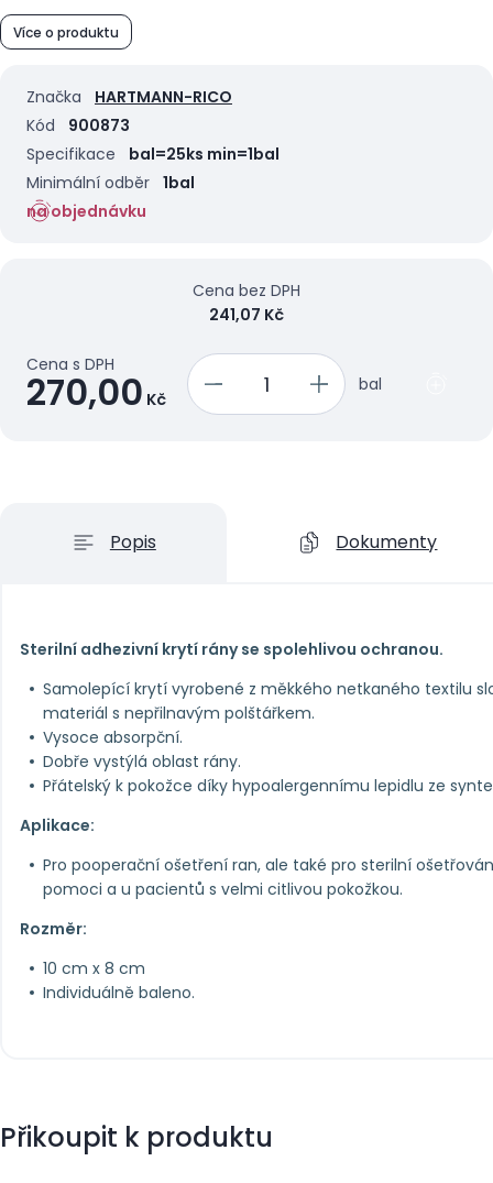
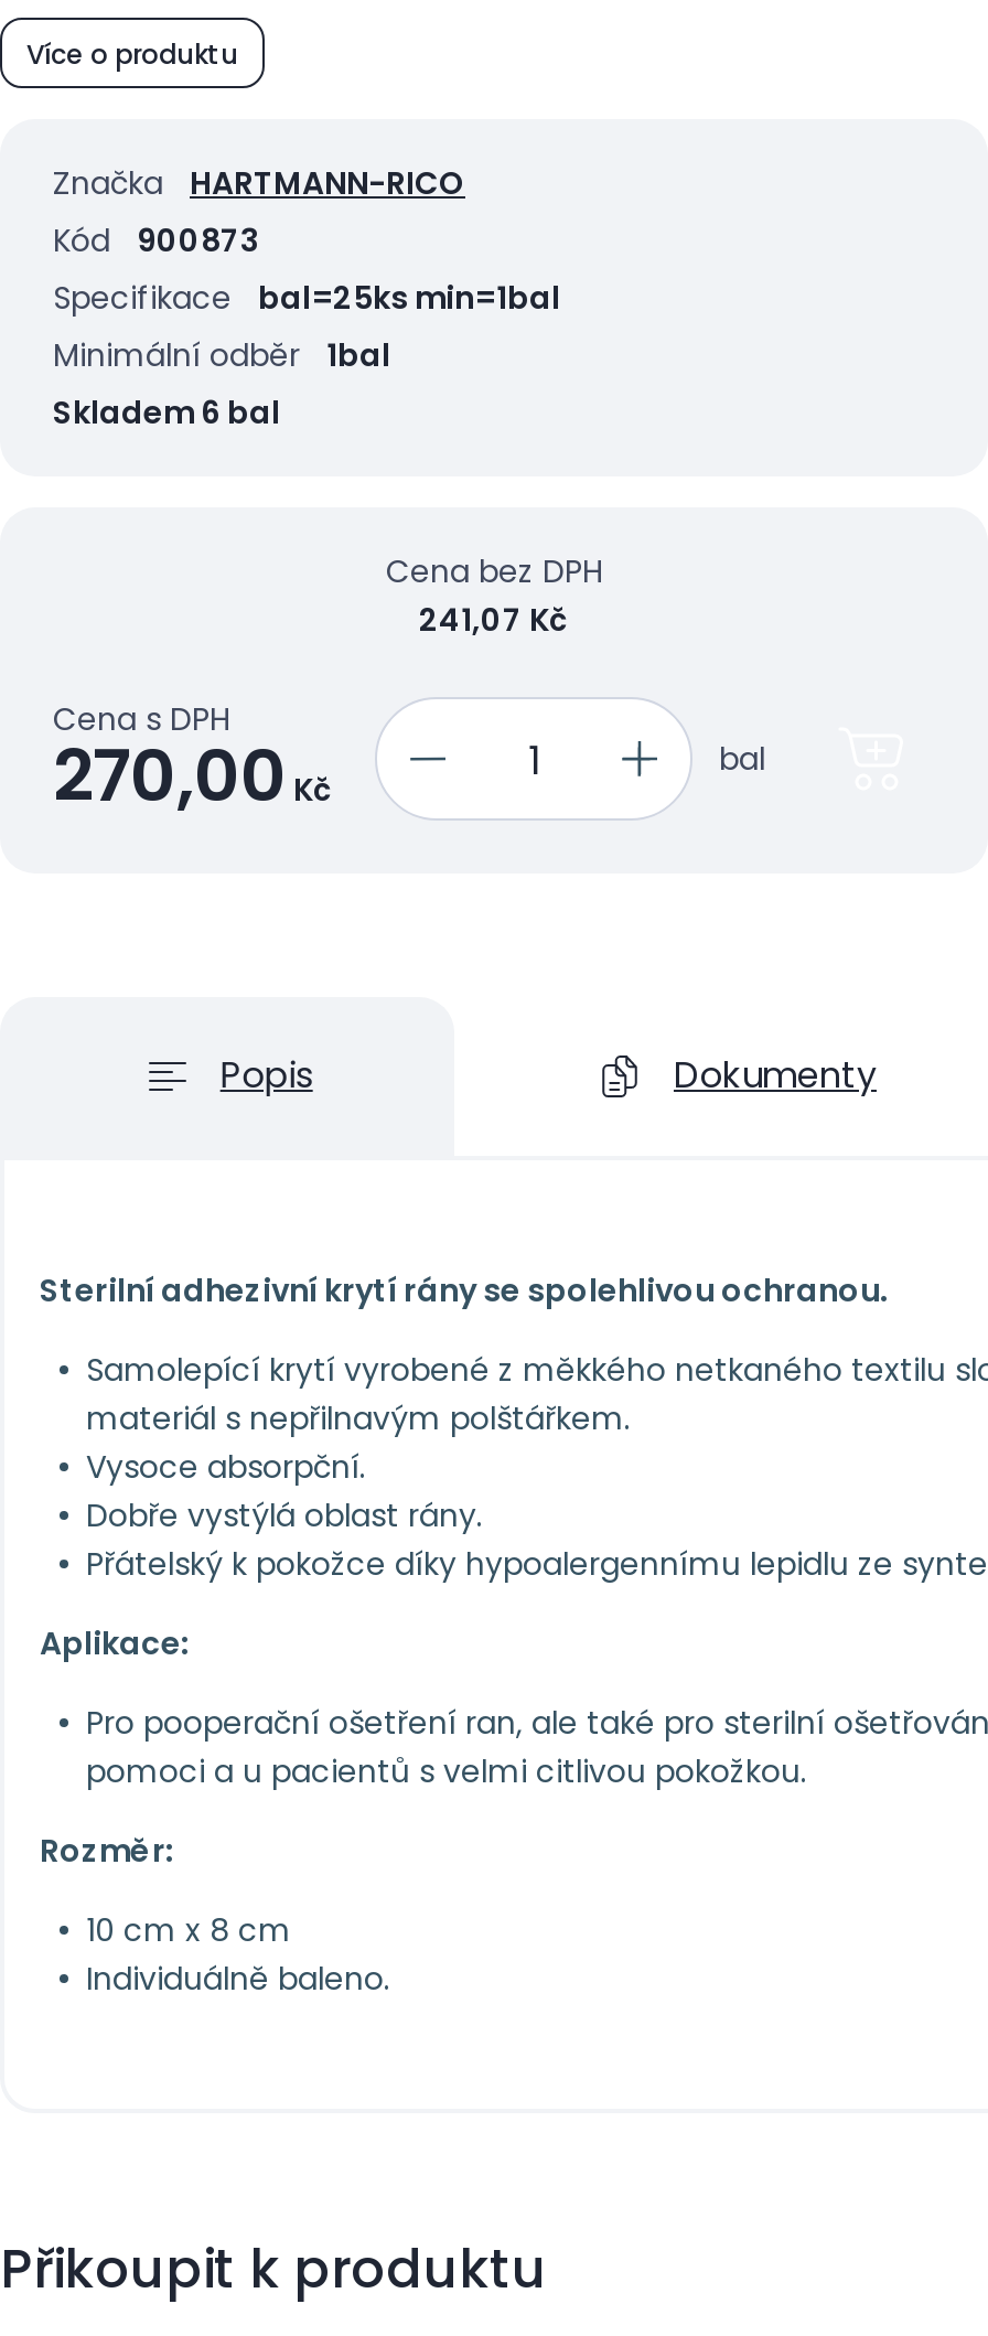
[26,201,146,223] na objednávku -> [53,391,280,435] Skladem 6 bal

